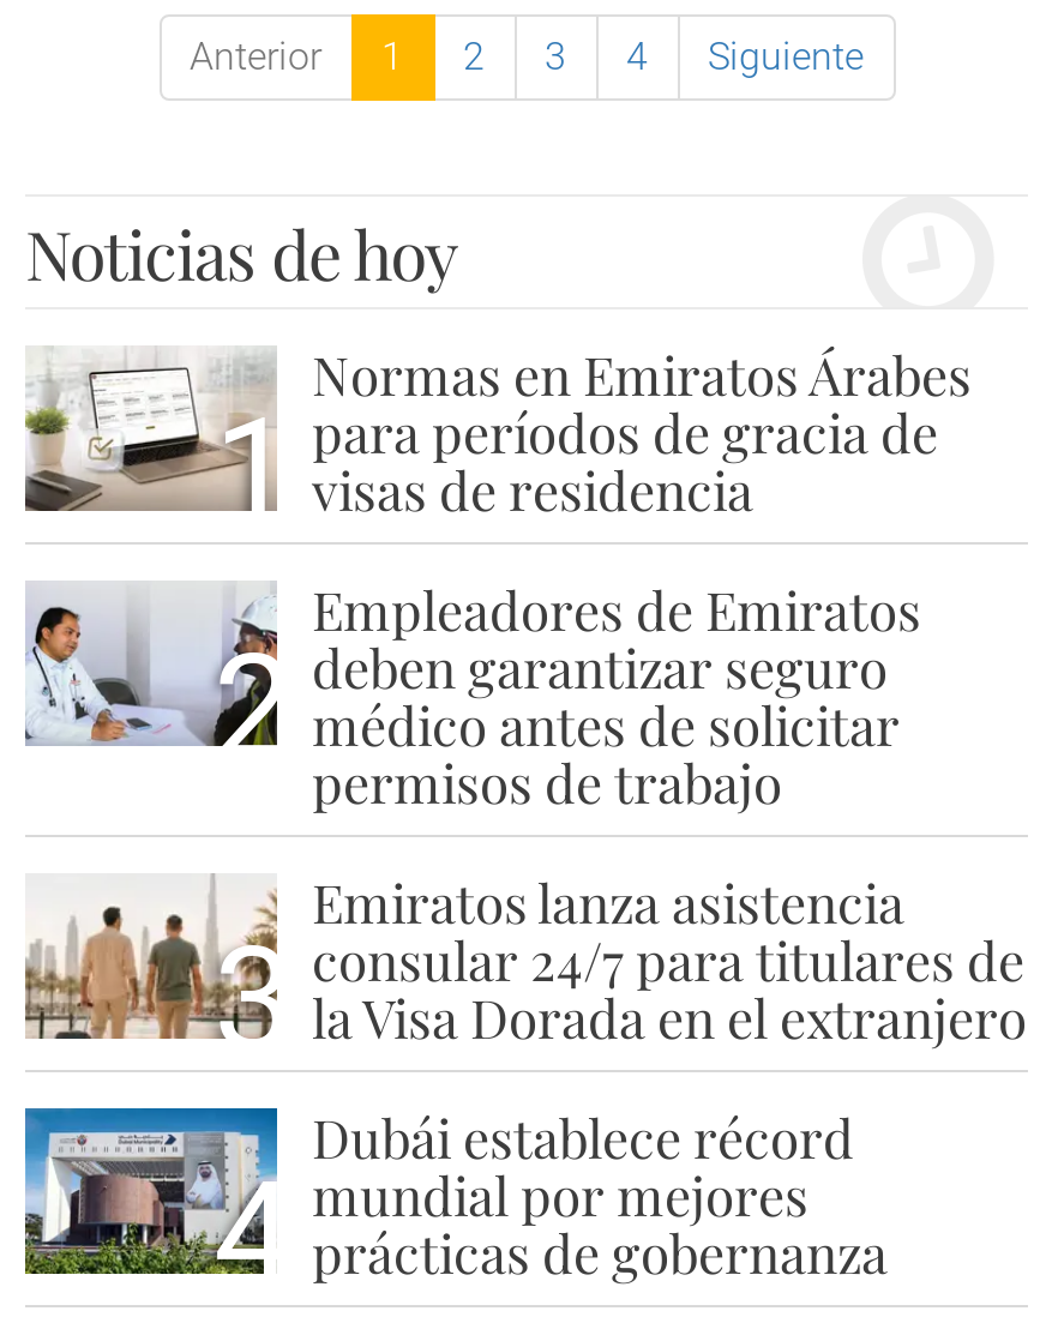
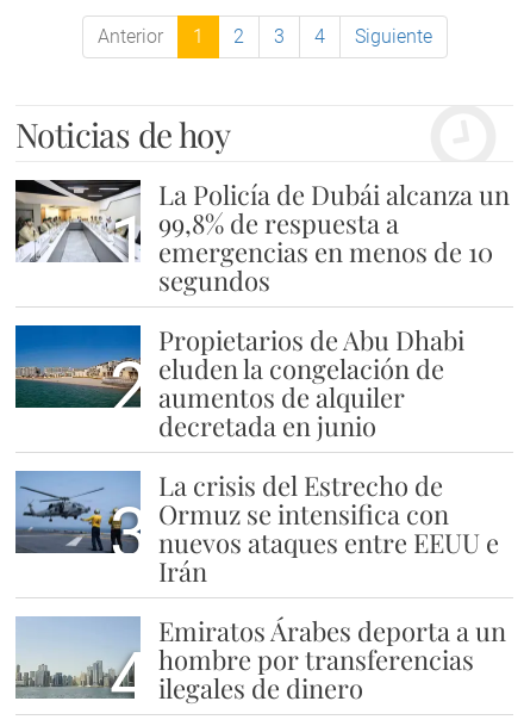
[23,338,972,525] [image] | Normas en Emiratos Árabes | para períodos de gracia de | visas de residencia -> [14,176,509,298] [image] | La Policía de Dubái alcanza un | 99,8% de respuesta a | emergencias en menos de 10 | segundos
[23,573,921,818] [image] | Empleadores de Emiratos | deben garantizar seguro | médico antes de solicitar | permisos de trabajo -> [14,322,464,443] [image] | Propietarios de Abu Dhabi | eluden la congelación de | aumentos de alquiler | decretada en junio
[23,866,1027,1053] [image] | Emiratos lanza asistencia | consular 24/7 para titulares de | la Visa Dorada en el extranjero -> [14,467,498,589] [image] | La crisis del Estrecho de | Ormuz se intensifica con | nuevos ataques entre EEUU e | Irán
[23,1101,888,1288] [image] | Dubái establece récord | mundial por mejores | prácticas de gobernanza -> [15,613,506,706] [image] | Emiratos Árabes deporta a un | hombre por transferencias | ilegales de dinero

